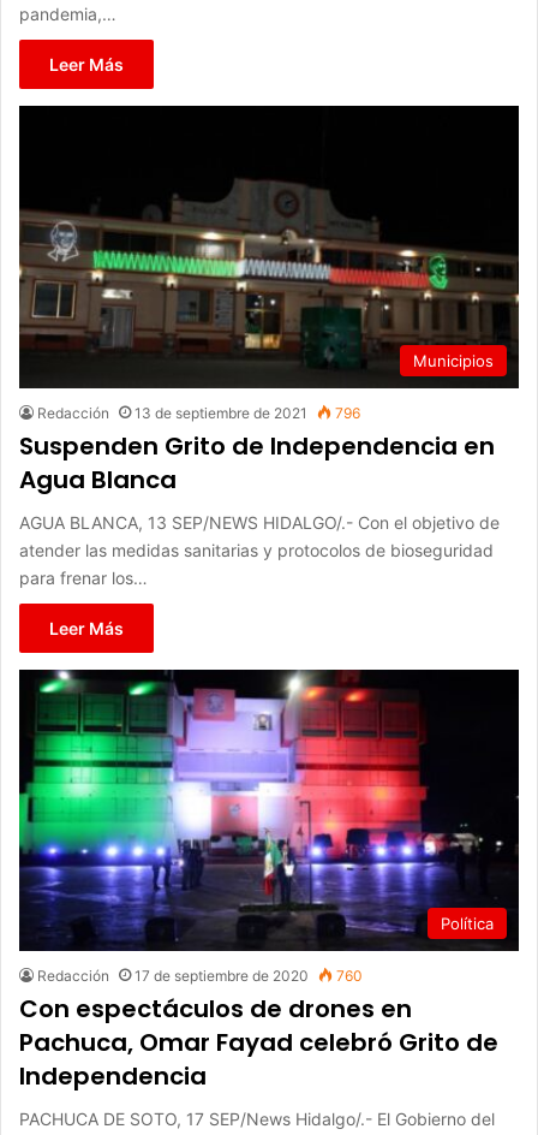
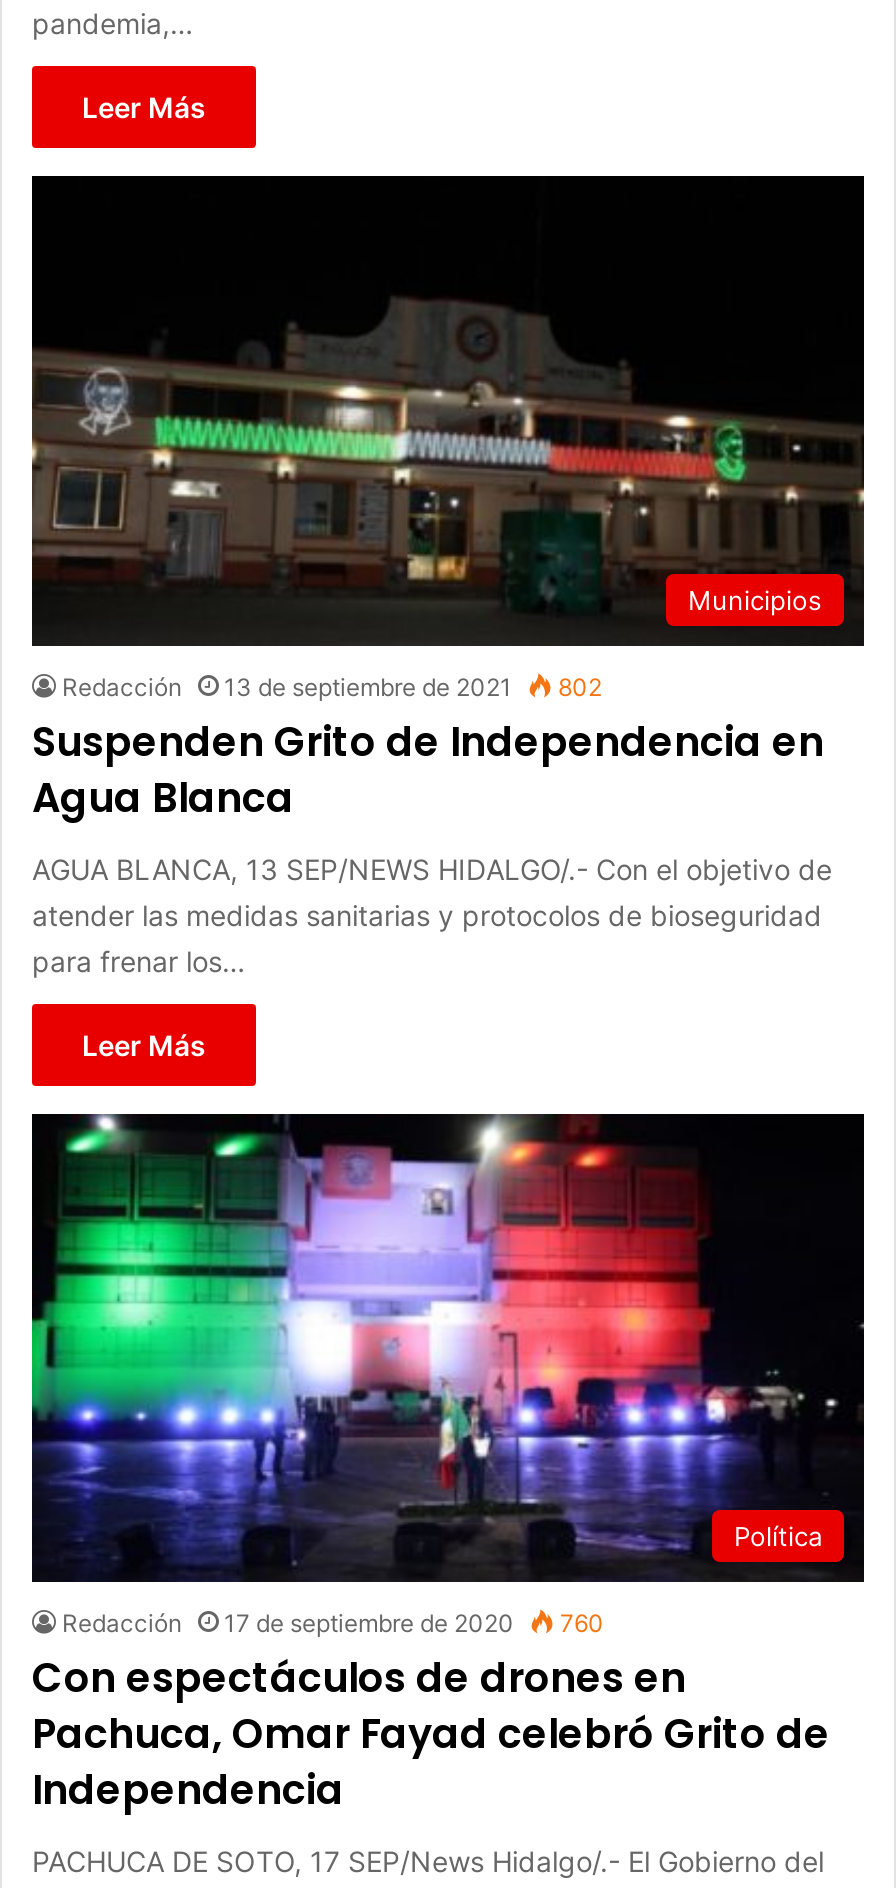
[37,404,360,422] Redacción 13 de septiembre de 2021 796 -> [62,671,602,701] Redacción 13 de septiembre de 2021 802

